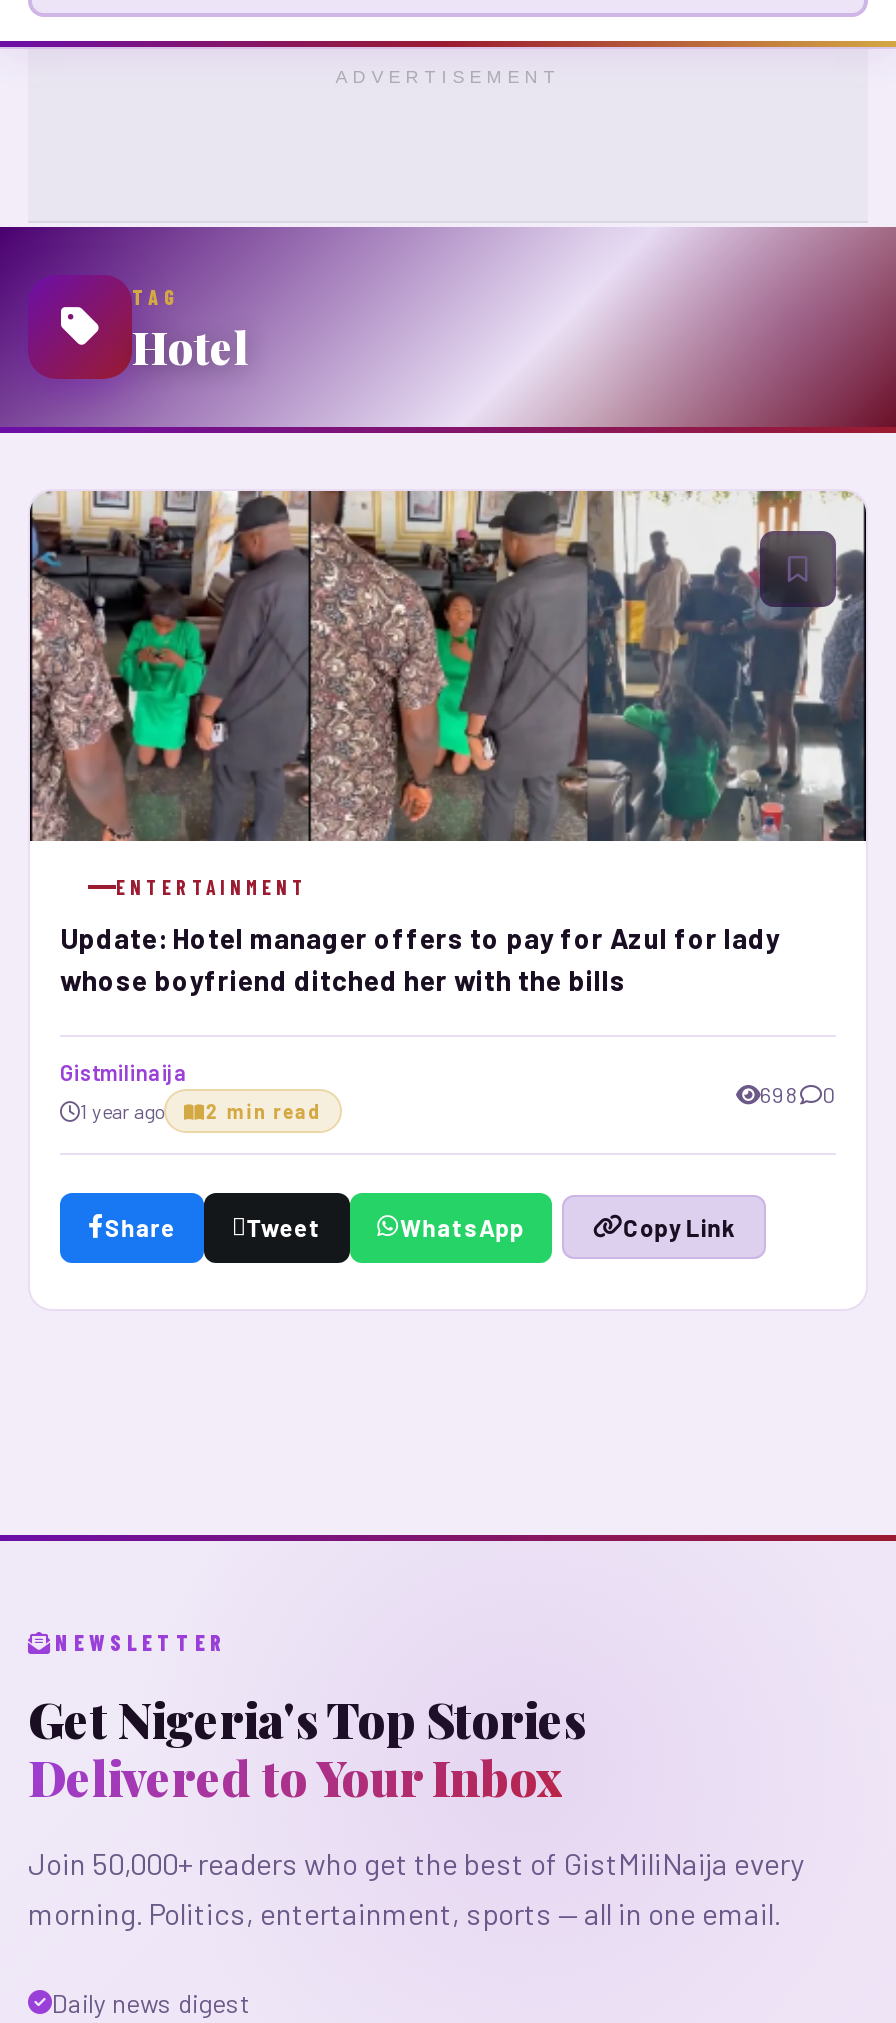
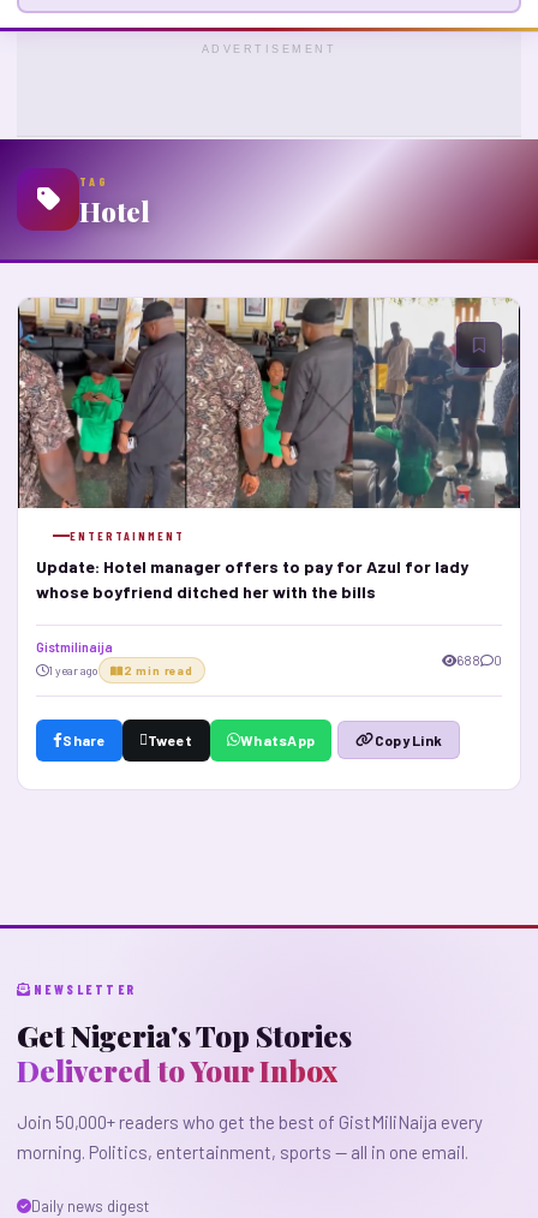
[760,1081,836,1107] 698 0 -> [456,652,502,668] 688 0

